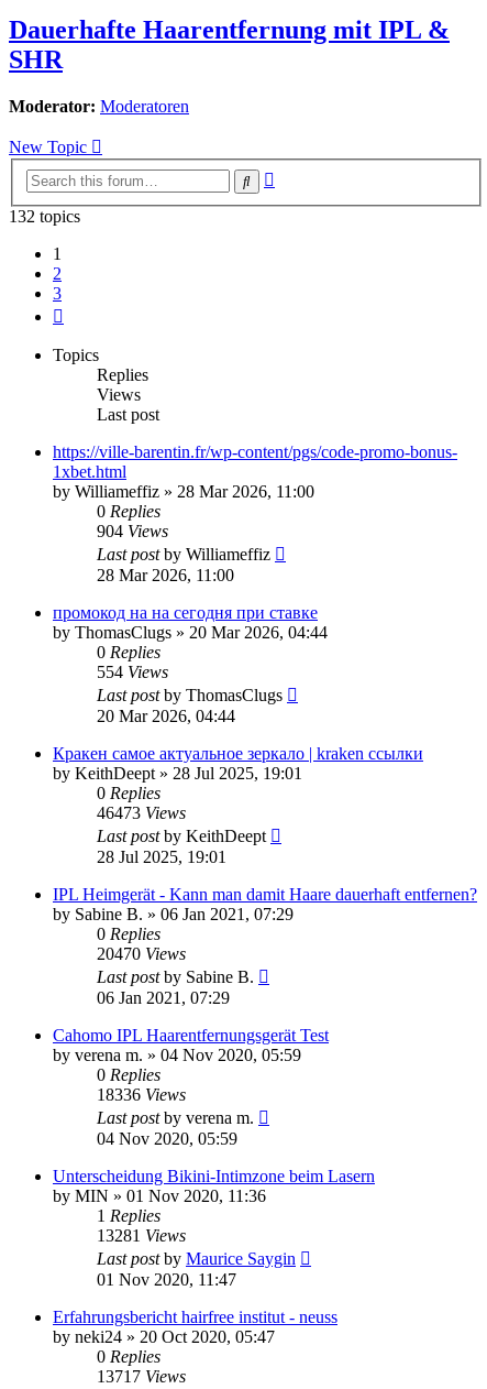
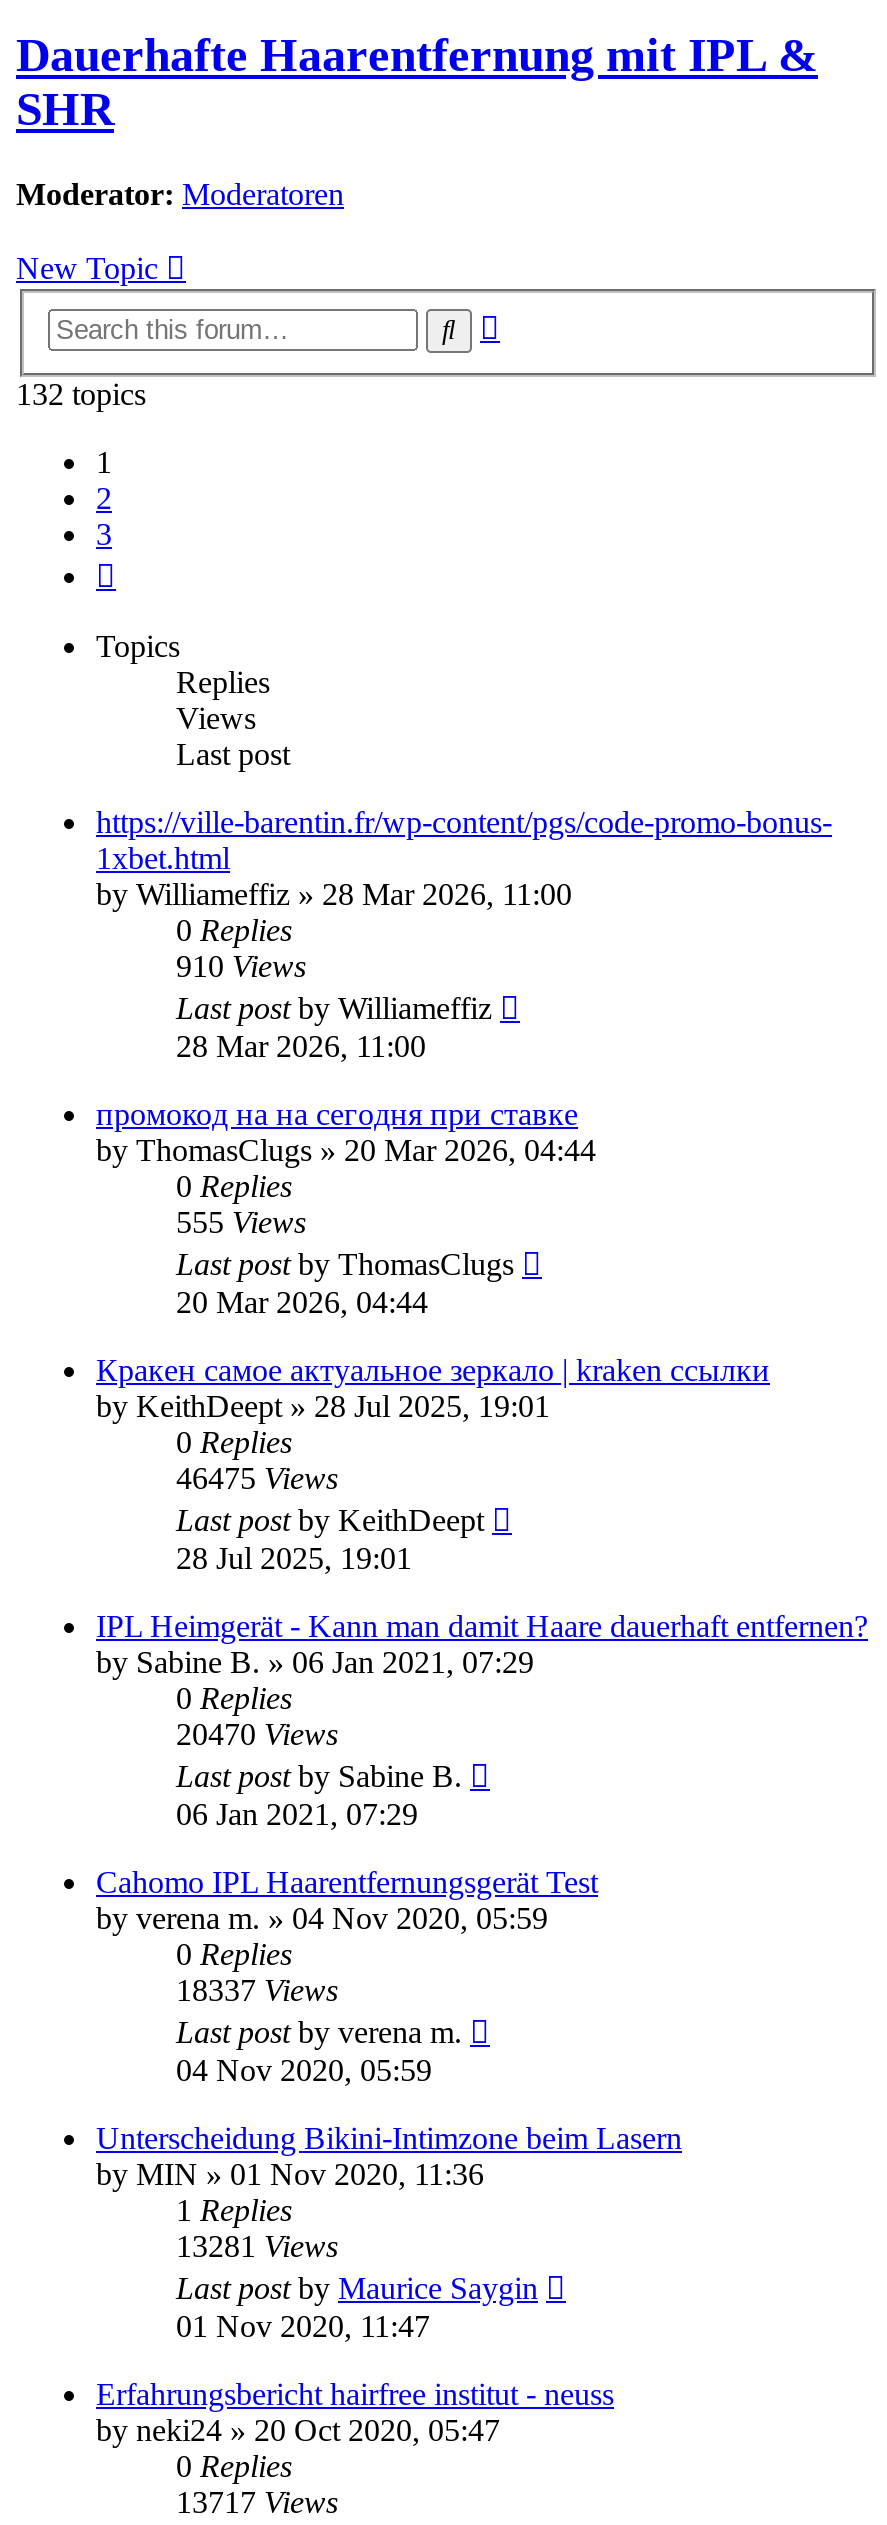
[97,522,168,540] 904 Views -> [176,949,306,983] 910 Views
[97,662,168,681] 554 Views -> [176,1205,306,1239] 555 Views
[97,803,186,822] 46473 Views -> [176,1461,338,1495] 46475 Views
[97,1085,186,1104] 18336 Views -> [176,1973,338,2007] 18337 Views

